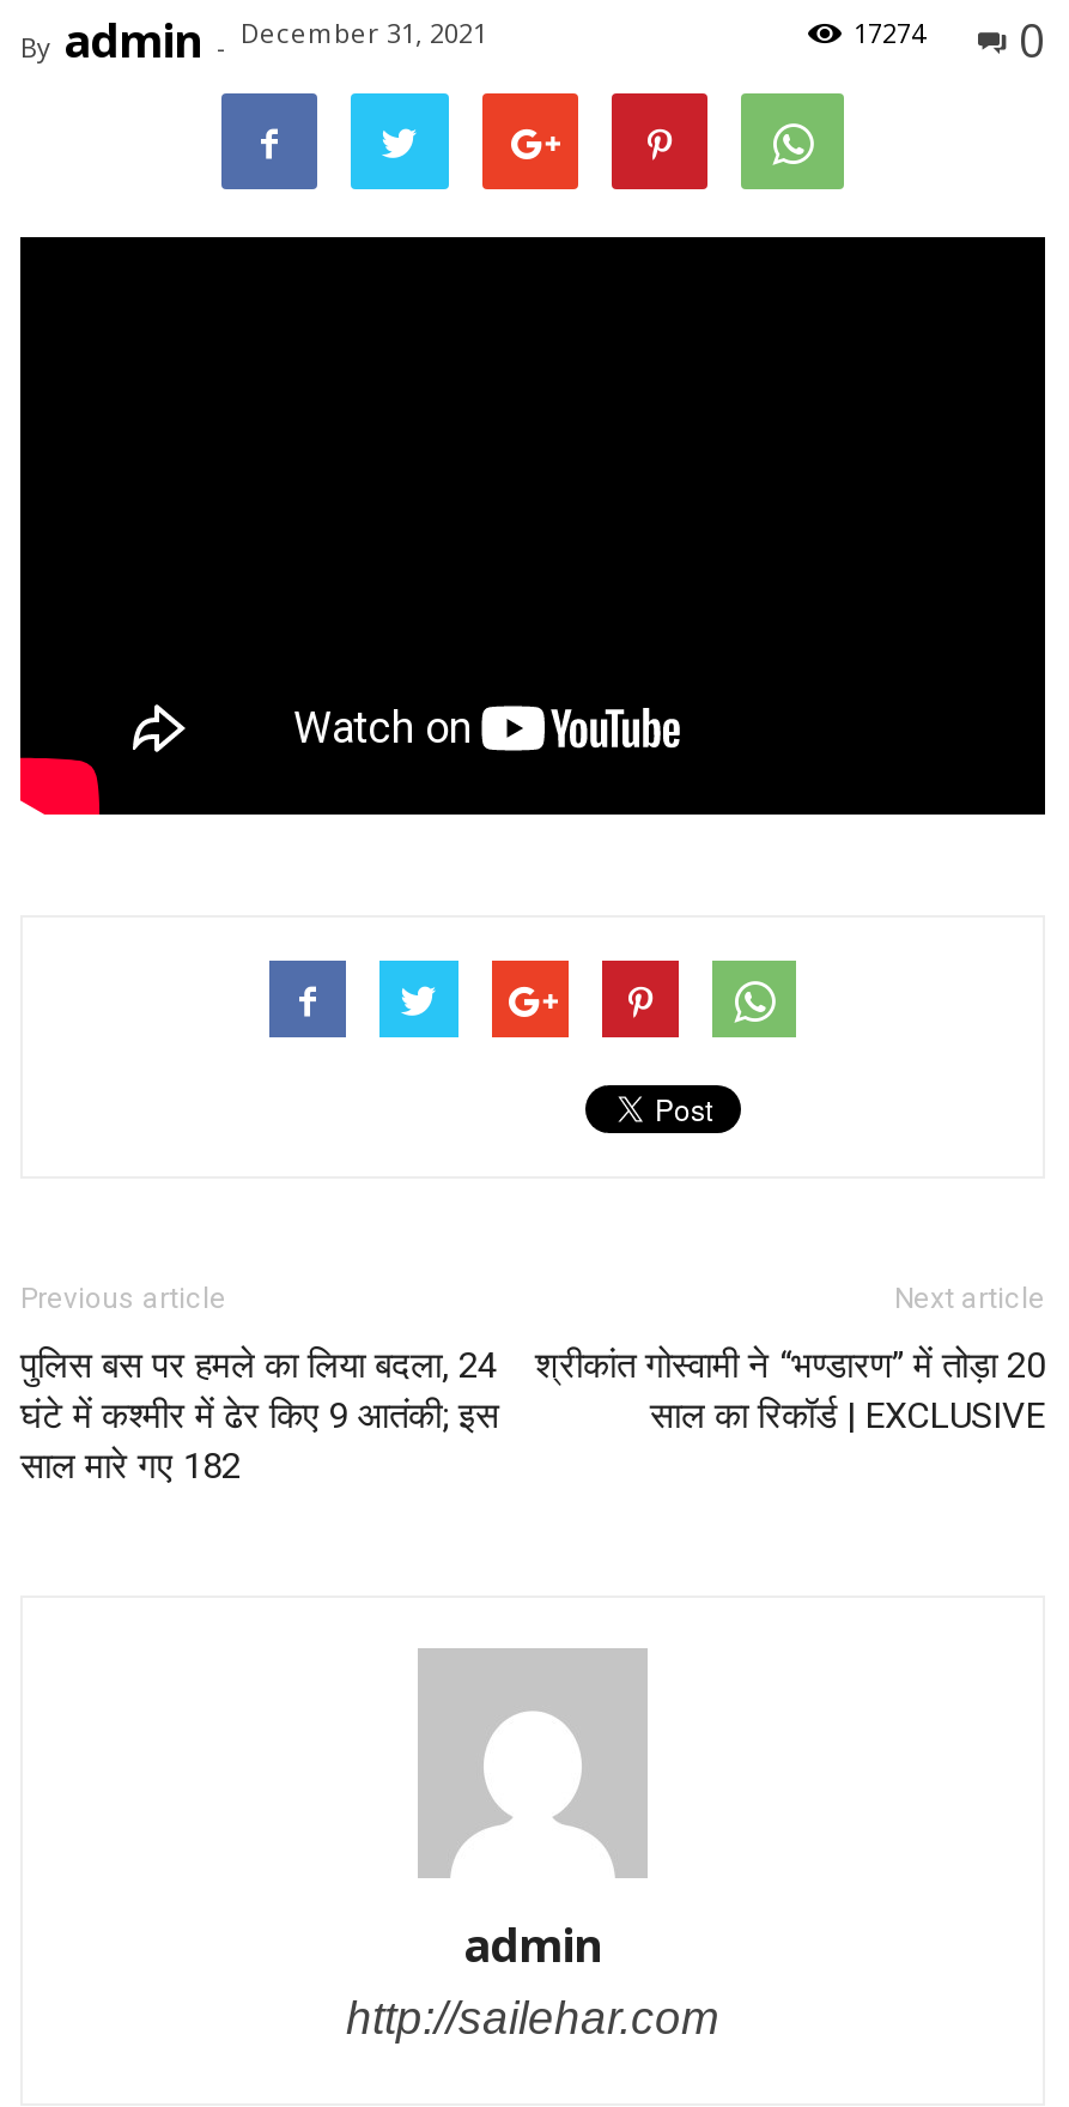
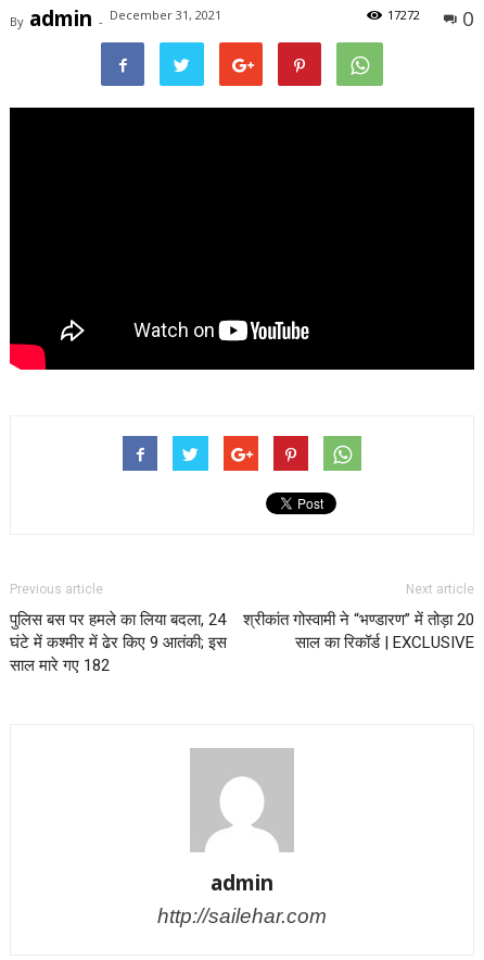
[854,14,925,50] 17274 -> [387,7,420,23] 17272

